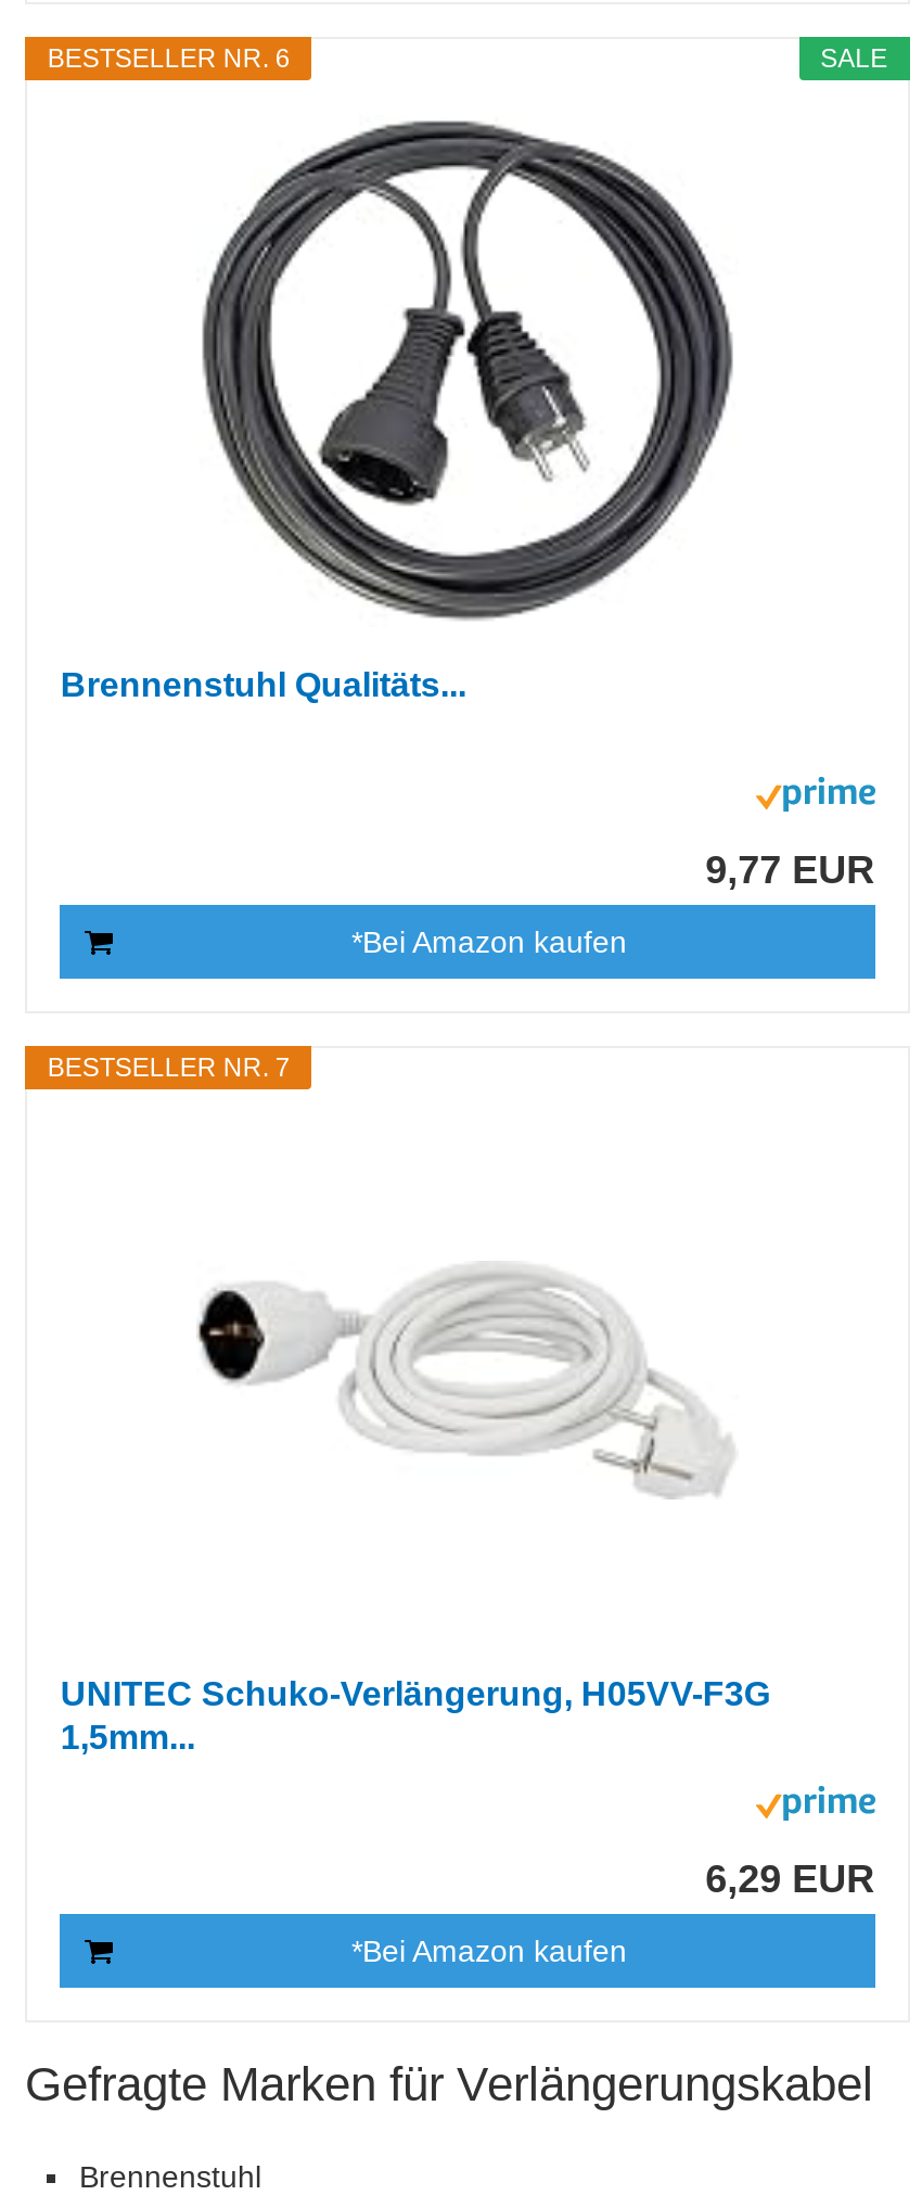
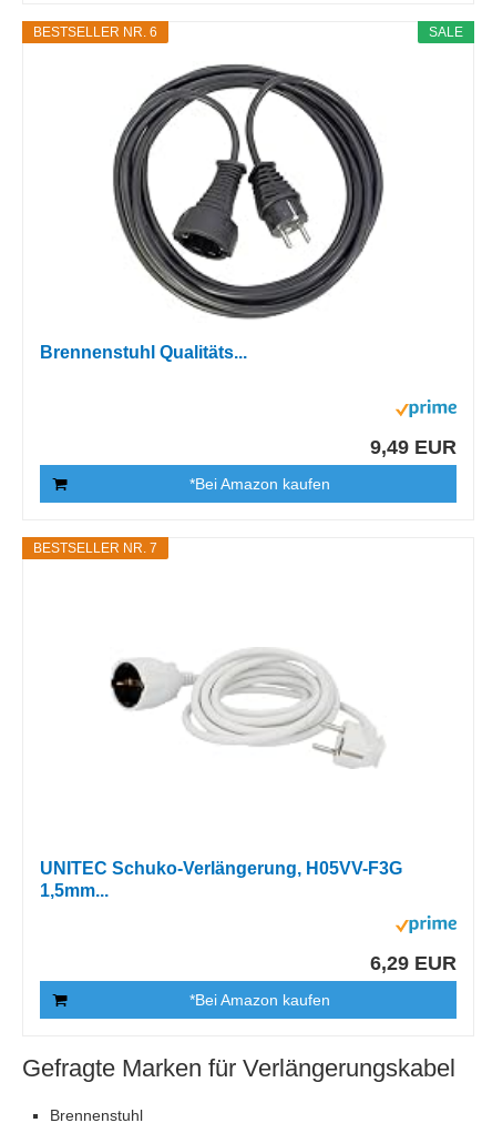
[705,848,875,892] 9,77 EUR -> [370,436,456,458] 9,49 EUR

